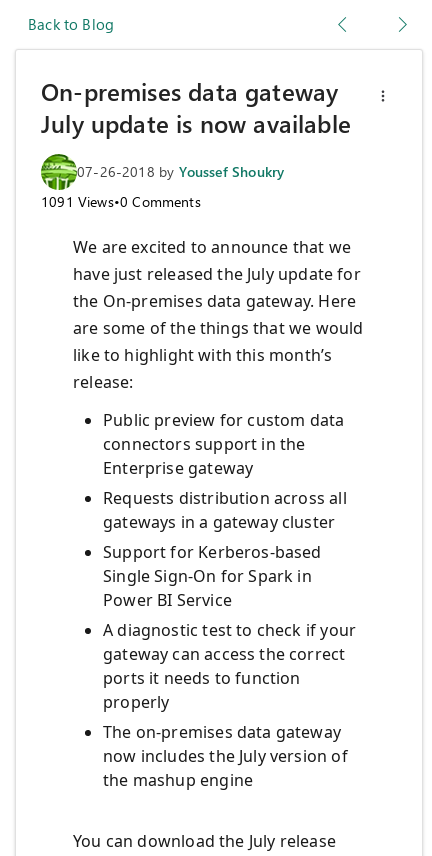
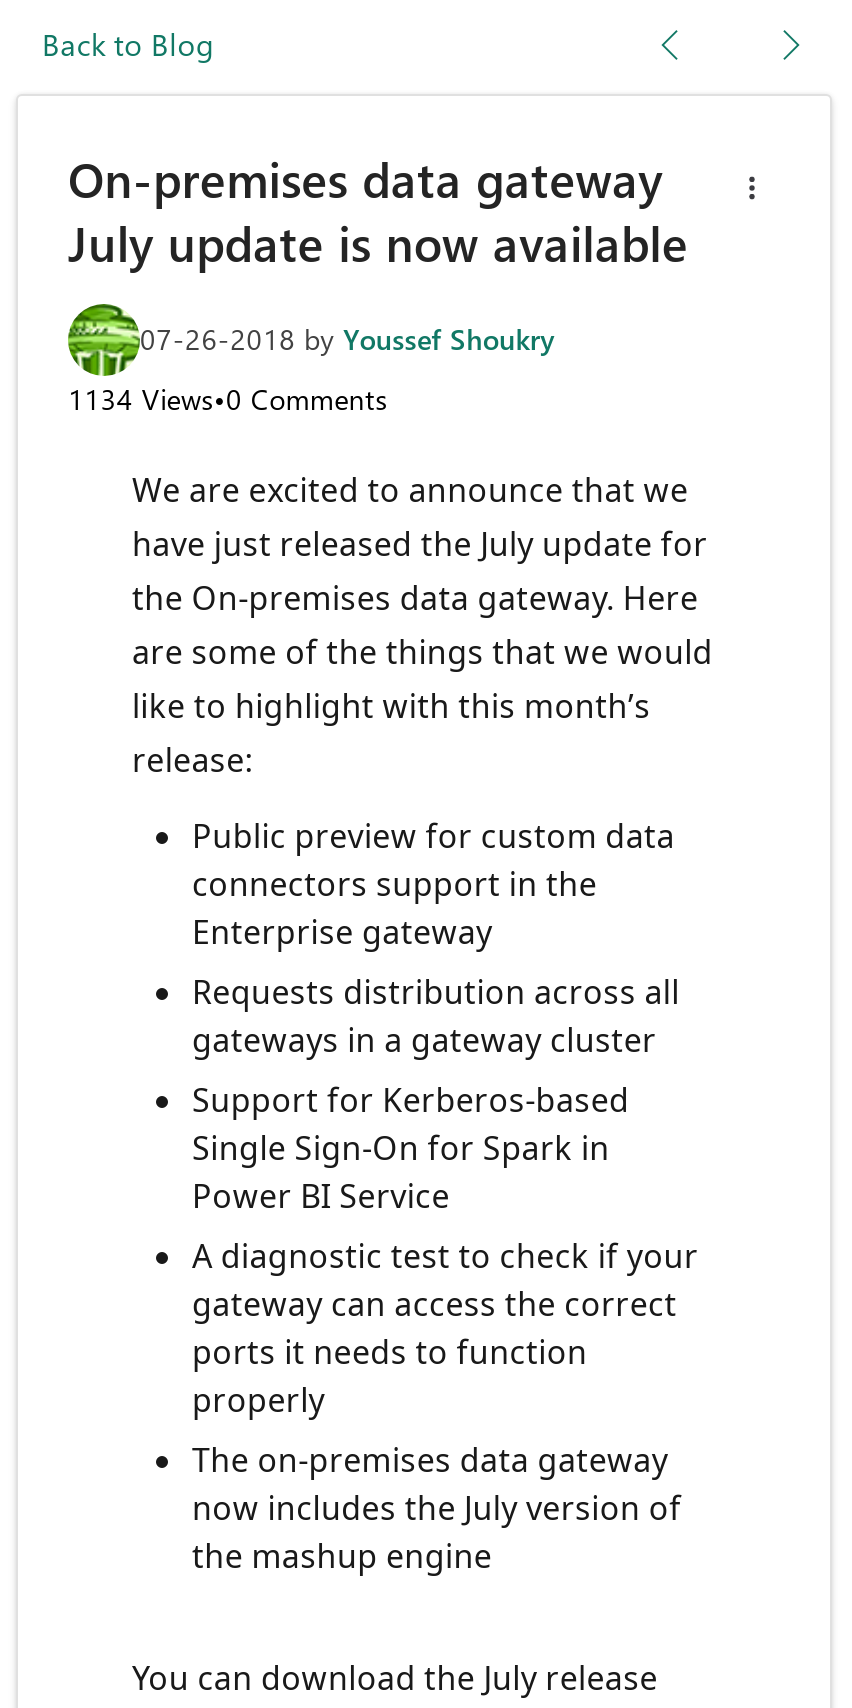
[41,192,201,211] 1091 Views•0 Comments -> [68,381,388,419] 1134 Views•0 Comments

